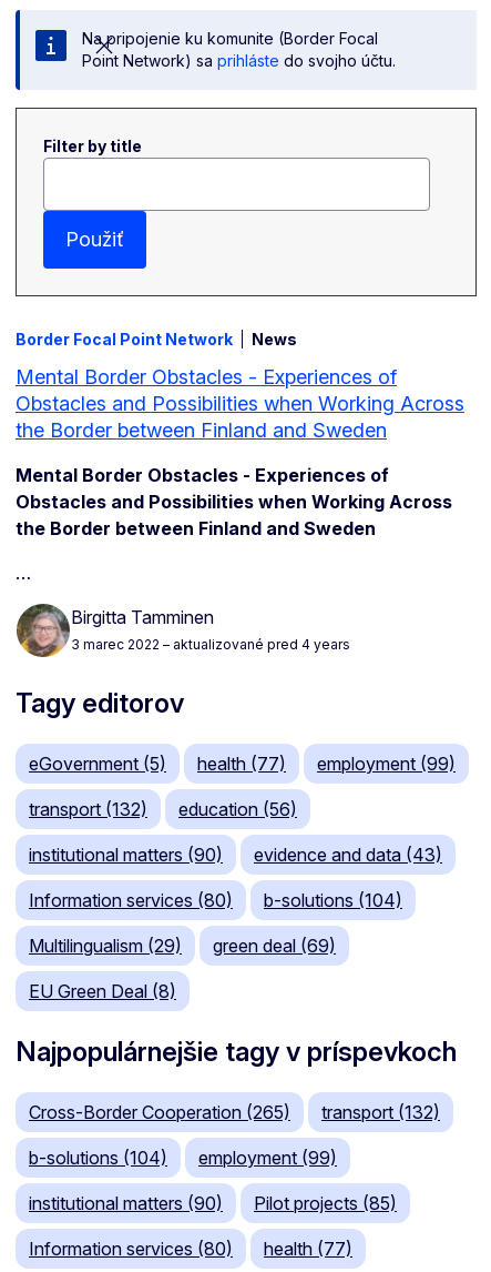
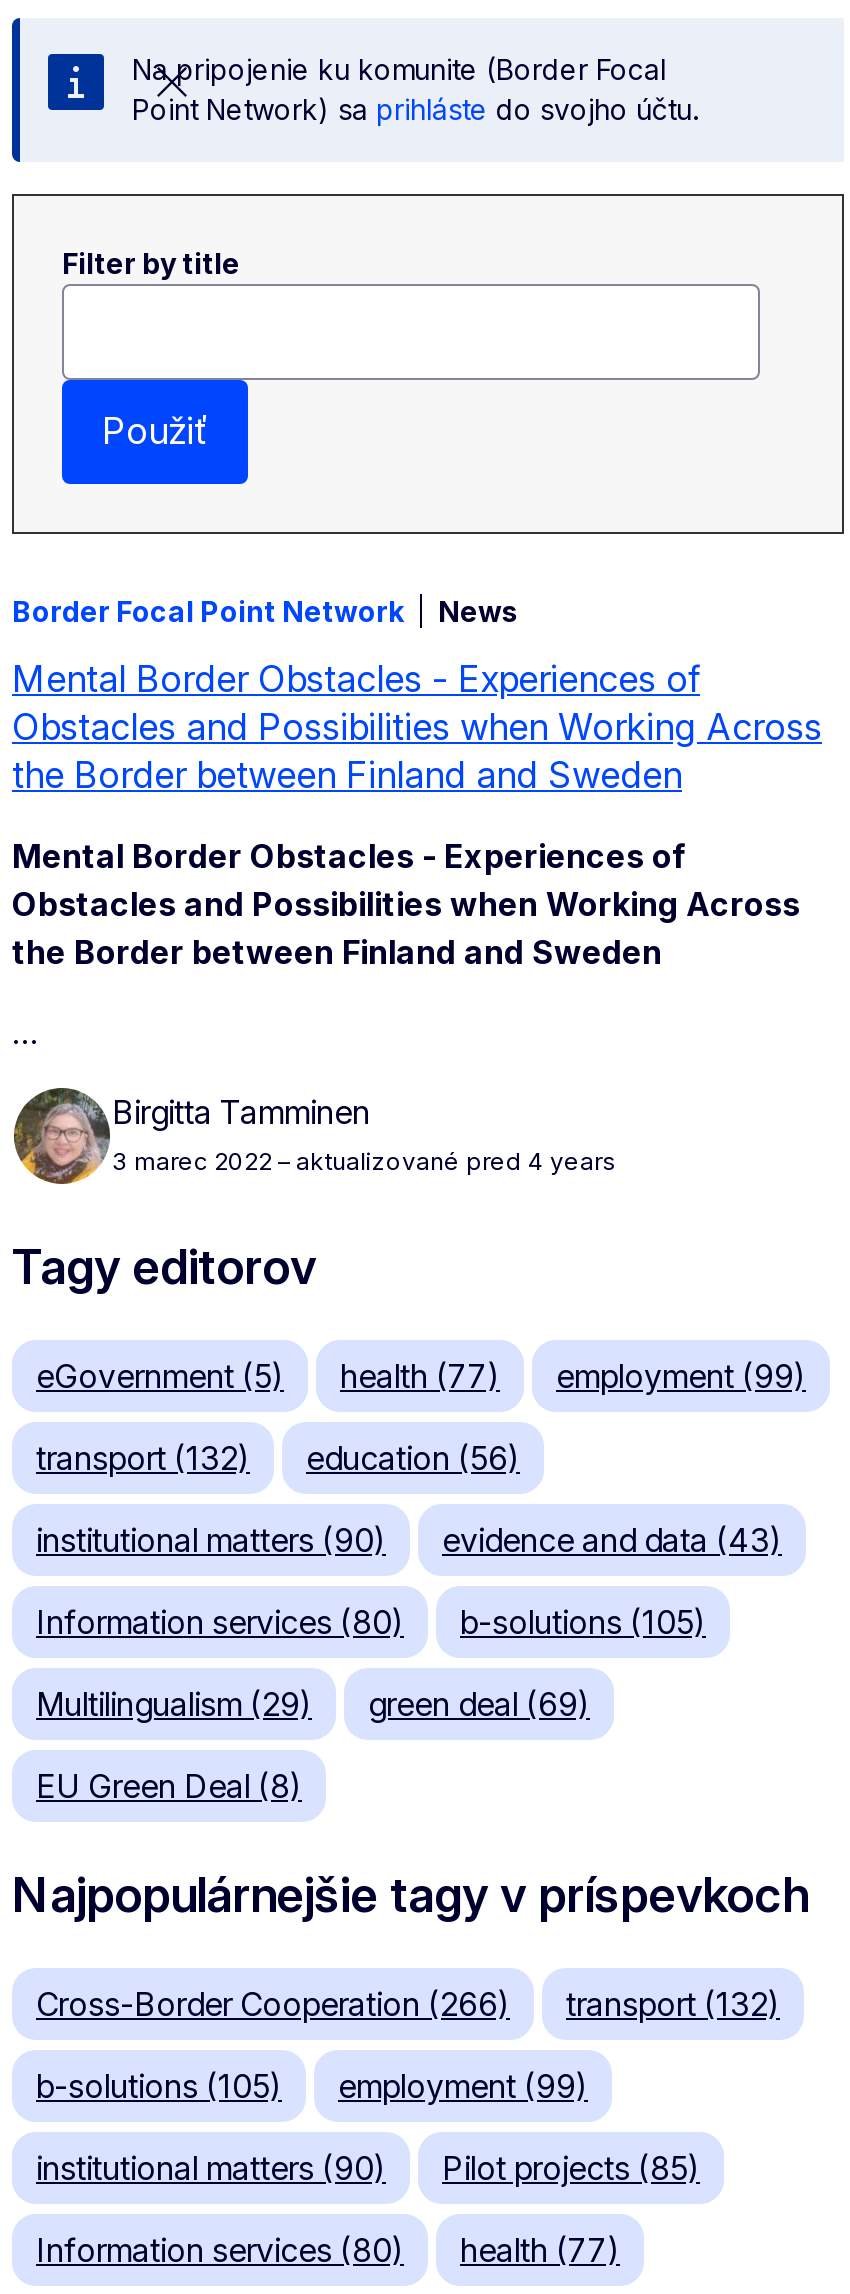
[29,889,402,911] Information services (80) b-solutions (104) -> [36,1602,706,1642] Information services (80) b-solutions (105)
[29,1101,290,1123] Cross-Border Cooperation (265) -> [36,1984,510,2024] Cross-Border Cooperation (266)
[29,1147,337,1169] b-solutions (104) employment (99) -> [36,2066,588,2106] b-solutions (105) employment (99)

